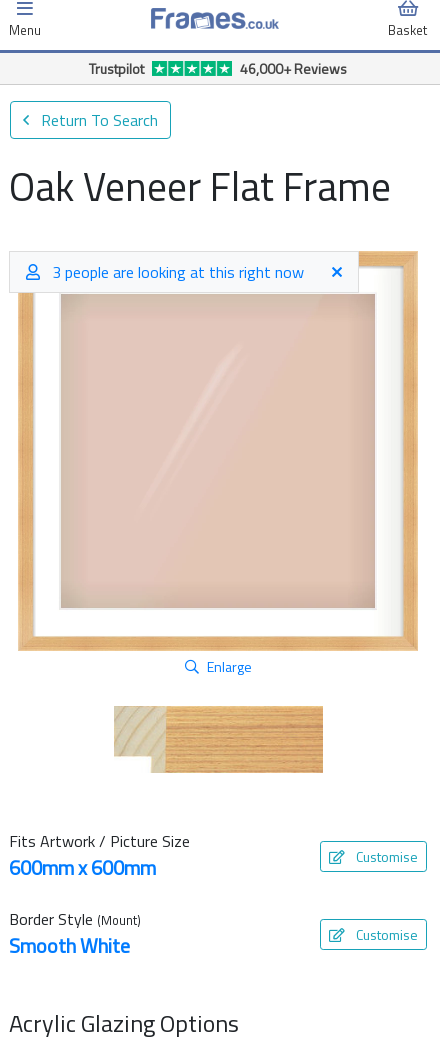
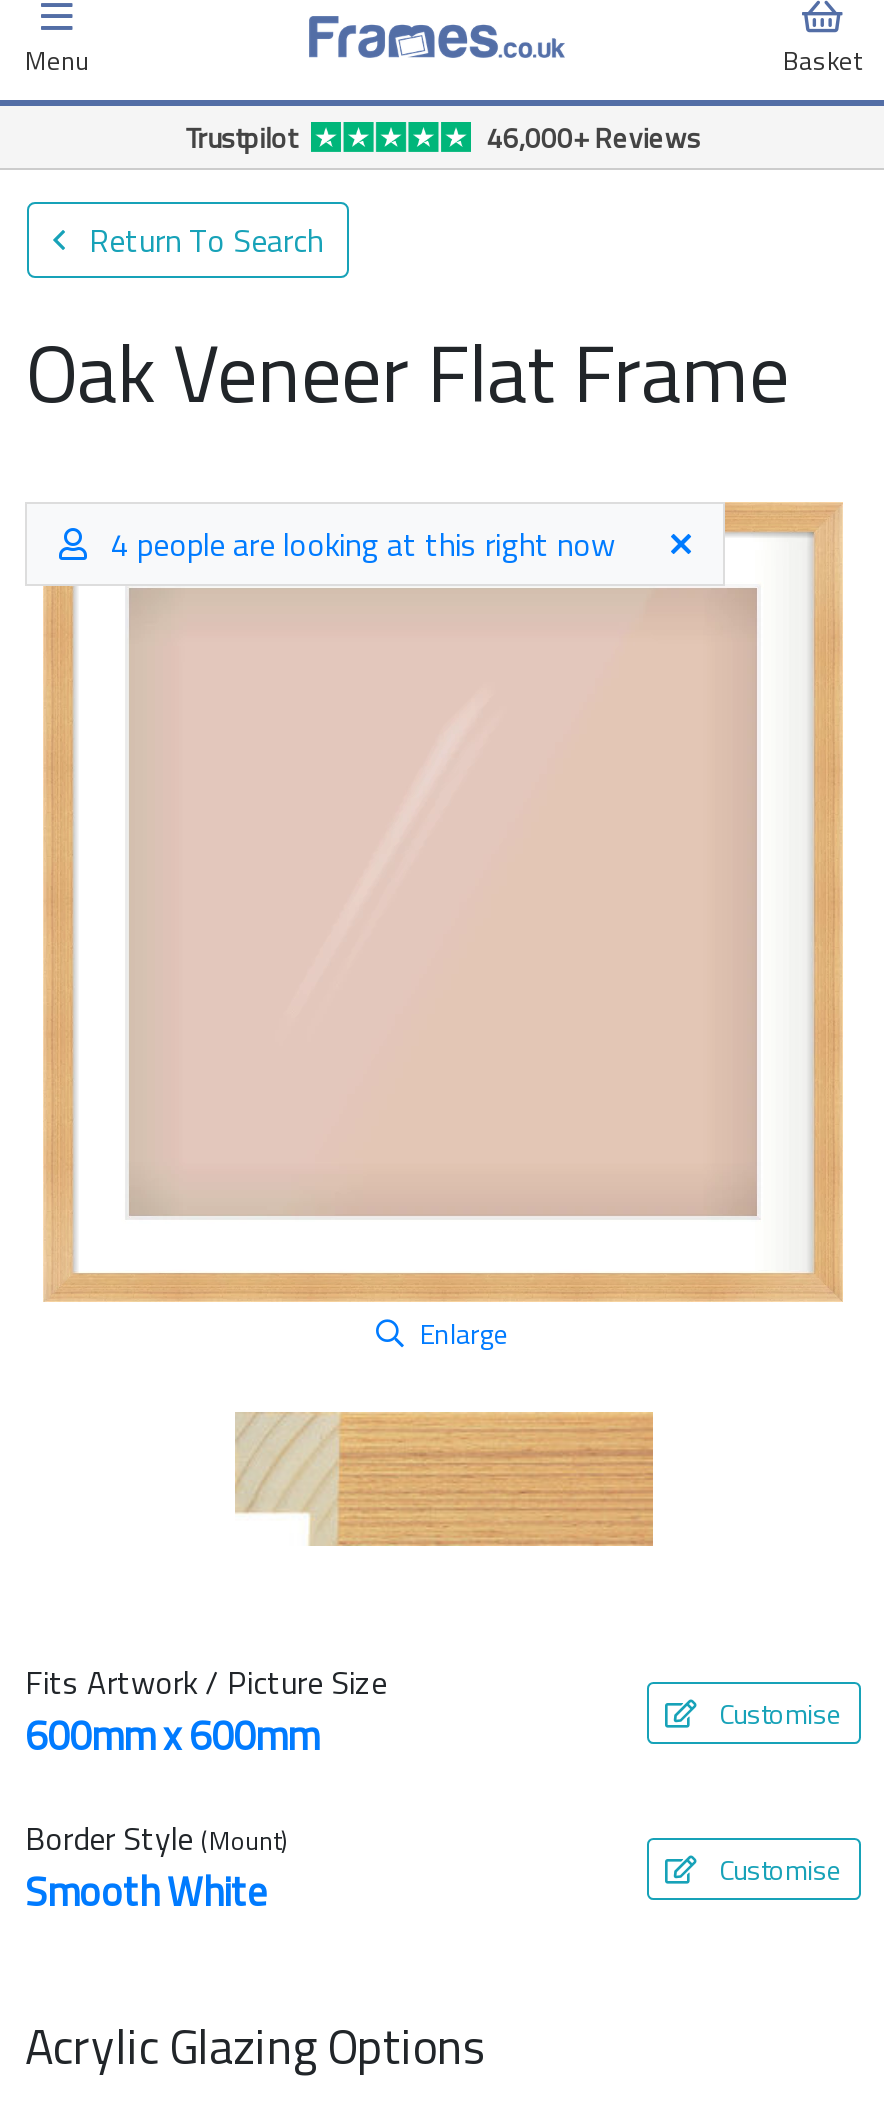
[52,260,304,284] 3 people are looking at this right now -> [111,520,615,568] 4 people are looking at this right now

